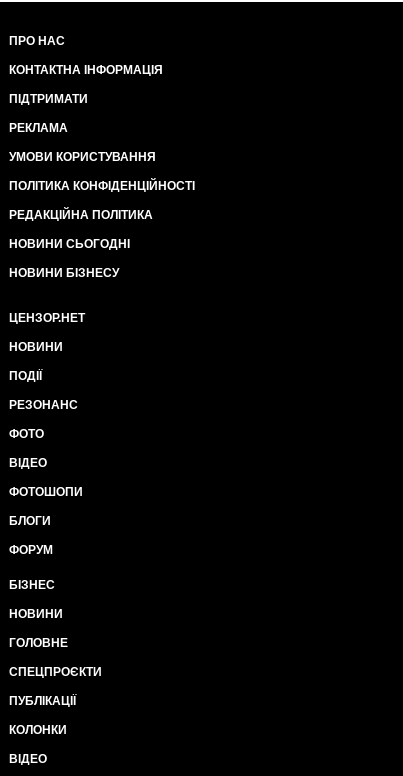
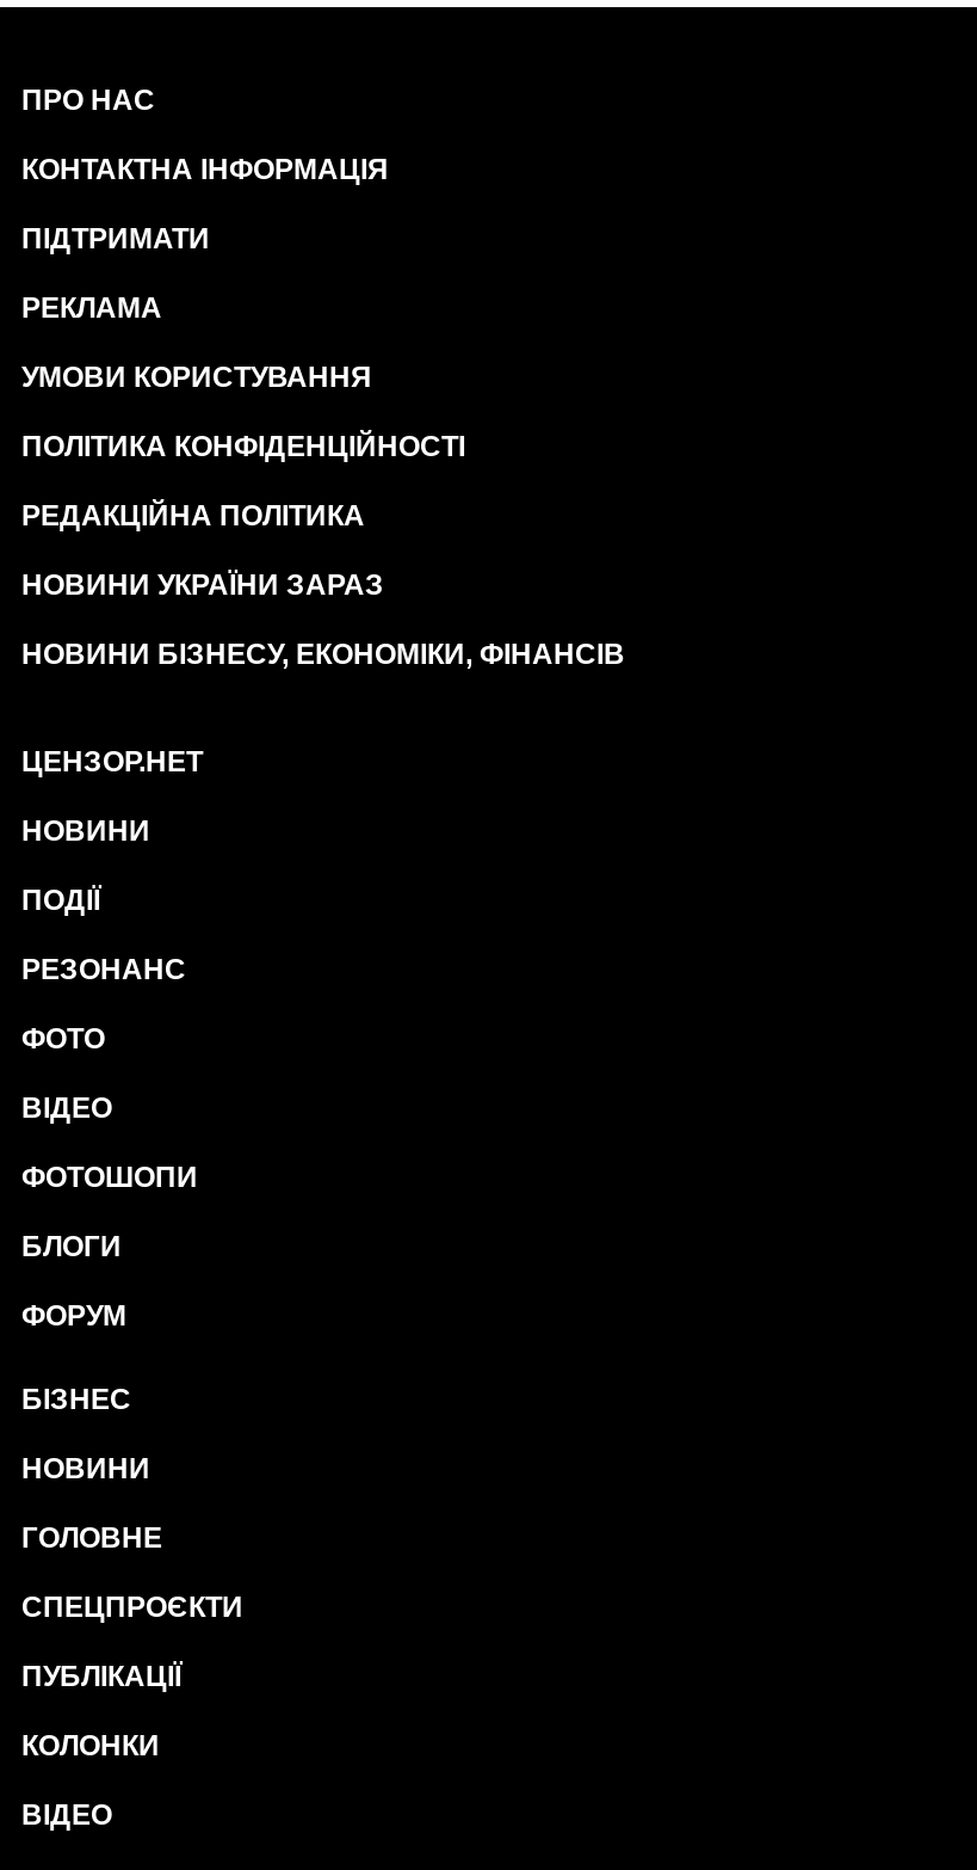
[9,237,130,251] НОВИНИ СЬОГОДНІ -> [21,568,384,602] НОВИНИ УКРАЇНИ ЗАРАЗ
[9,266,119,280] НОВИНИ БІЗНЕСУ -> [21,638,625,671] НОВИНИ БІЗНЕСУ, ЕКОНОМІКИ, ФІНАНСІВ

